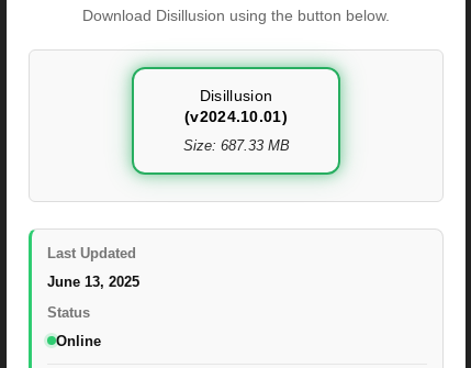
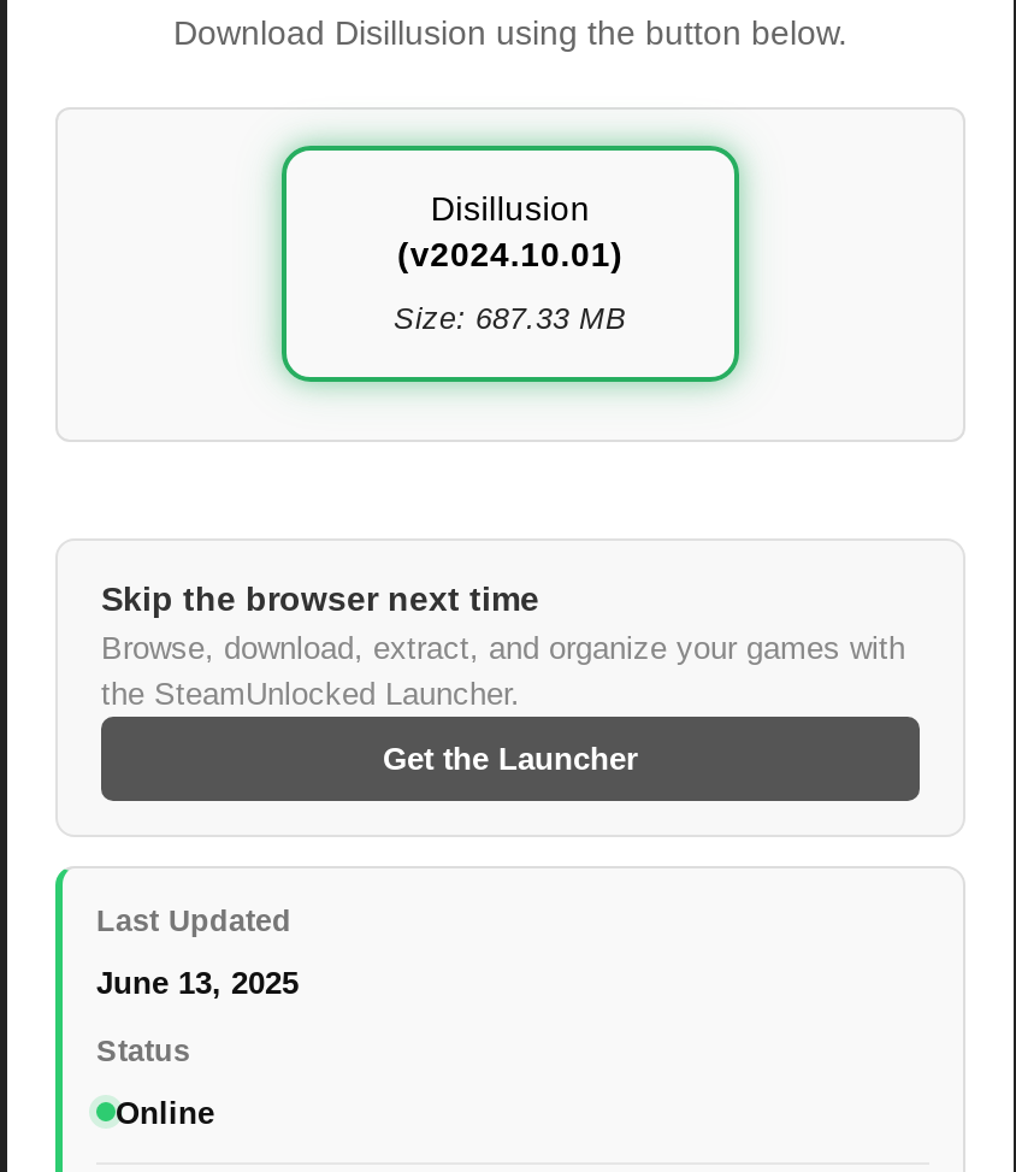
none -> [101,578,905,776] Skip the browser next time | Browse, download, extract, and organize your games with | the SteamUnlocked Launcher. | Get the Launcher

